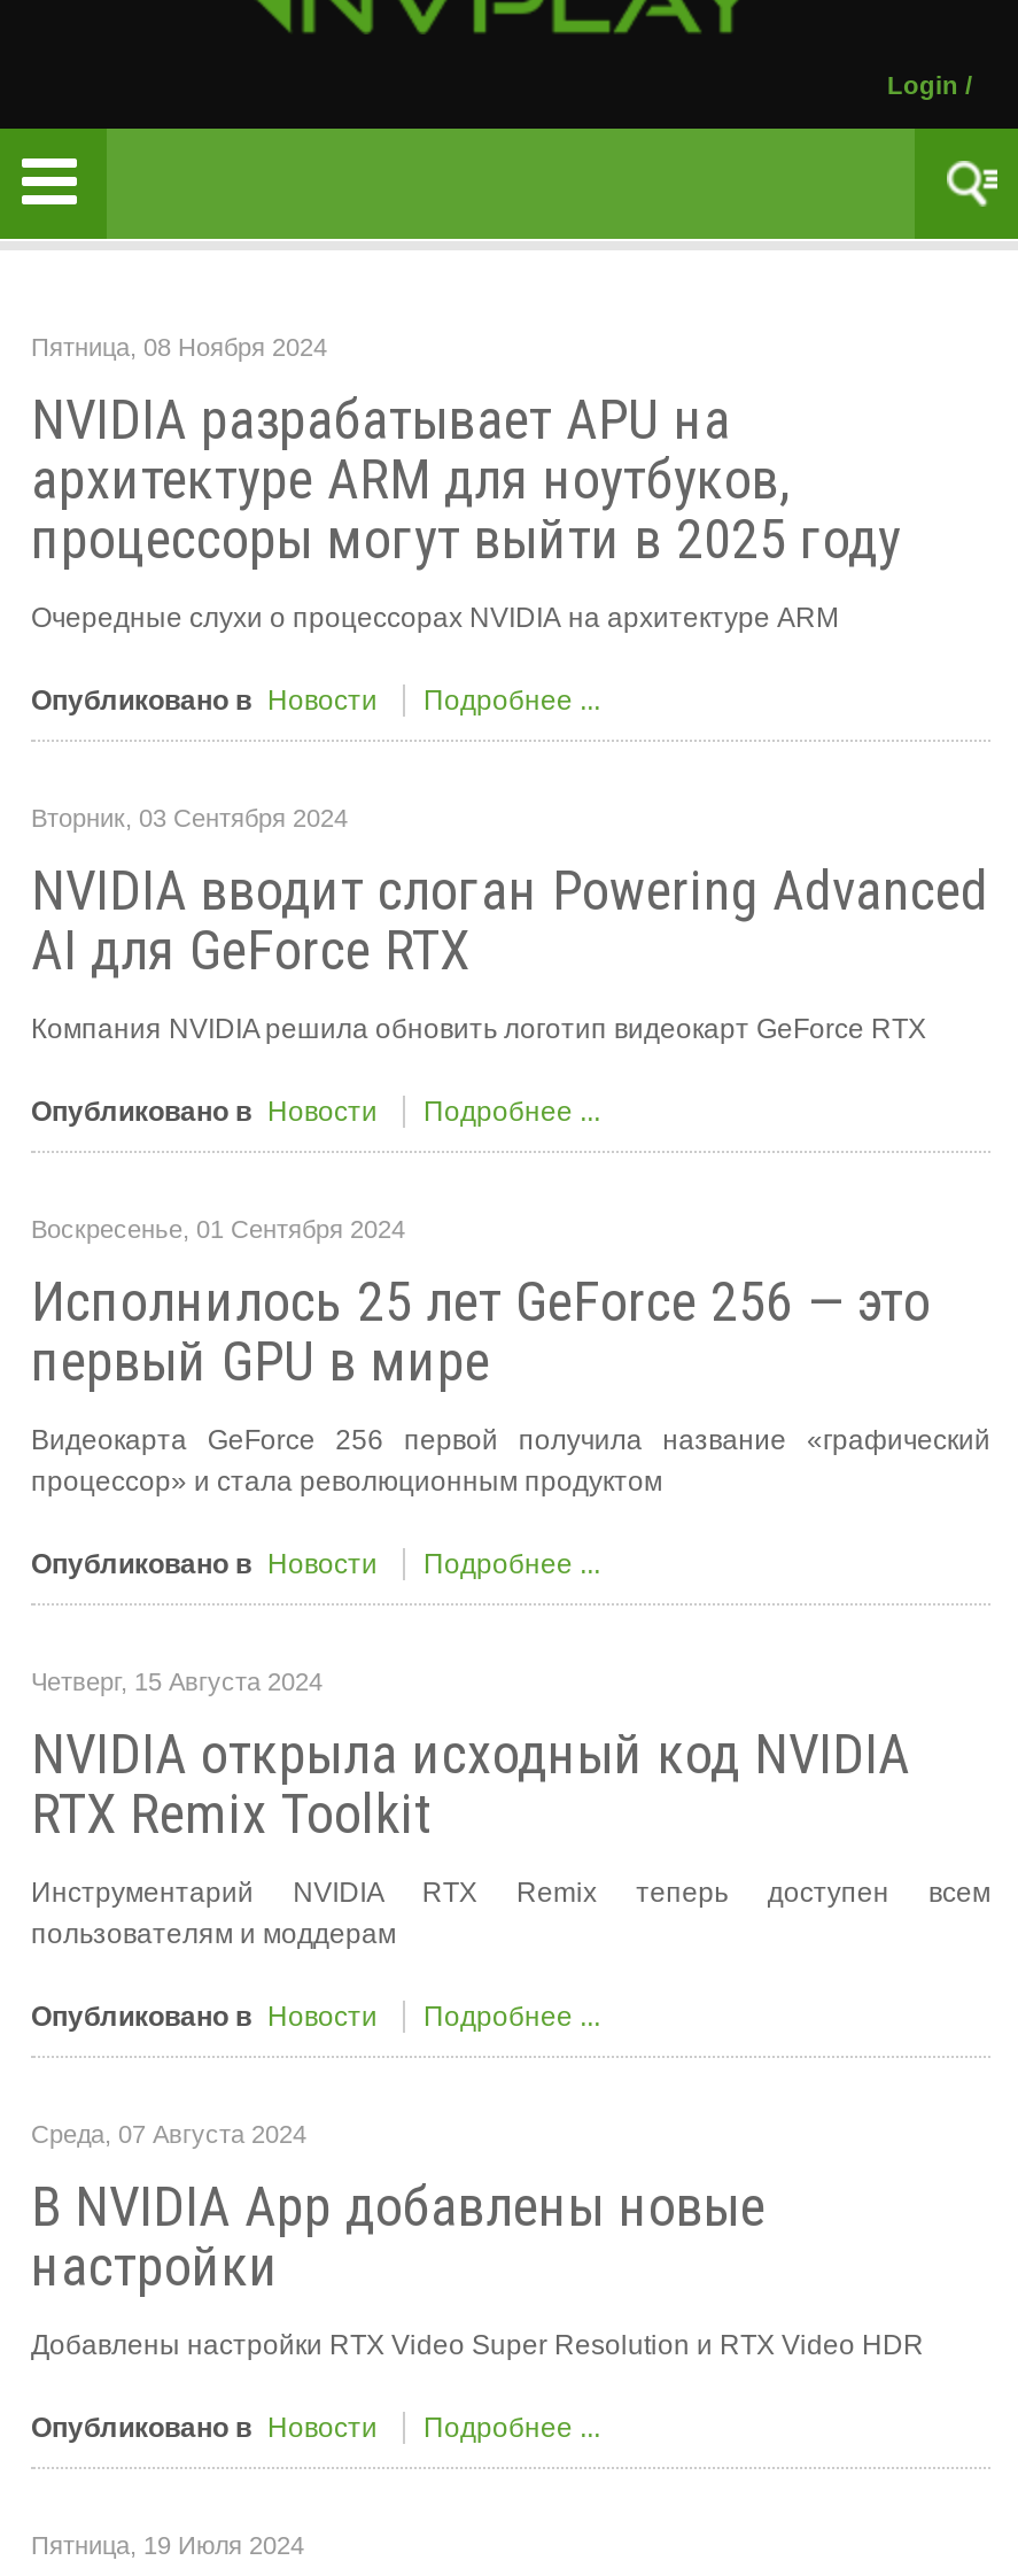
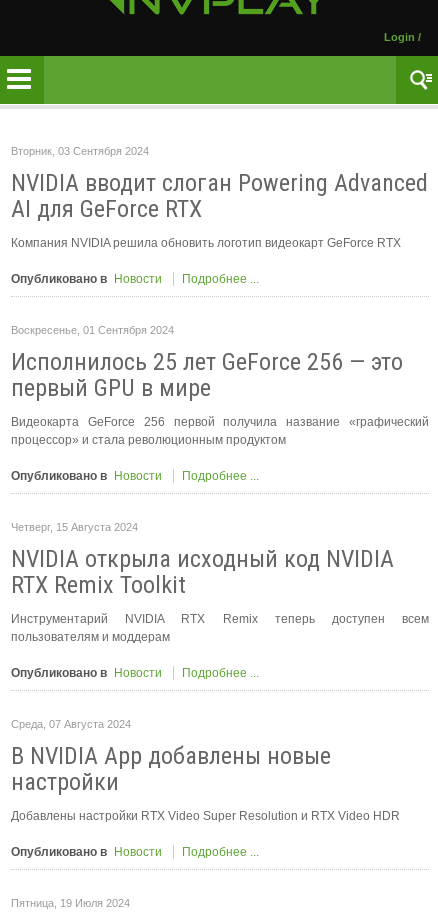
[31,333,901,717] Пятница, 08 Ноября 2024 | NVIDIA разрабатывает APU на | архитектуре ARM для ноутбуков, | процессоры могут выйти в 2025 году | Очередные слухи о процессорах NVIDIA на архитектуре ARM | Опубликовано в Новости | Подробнее ... -> none

